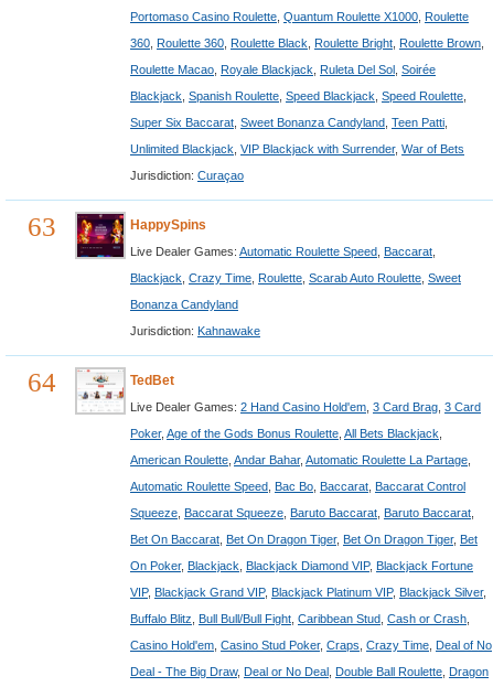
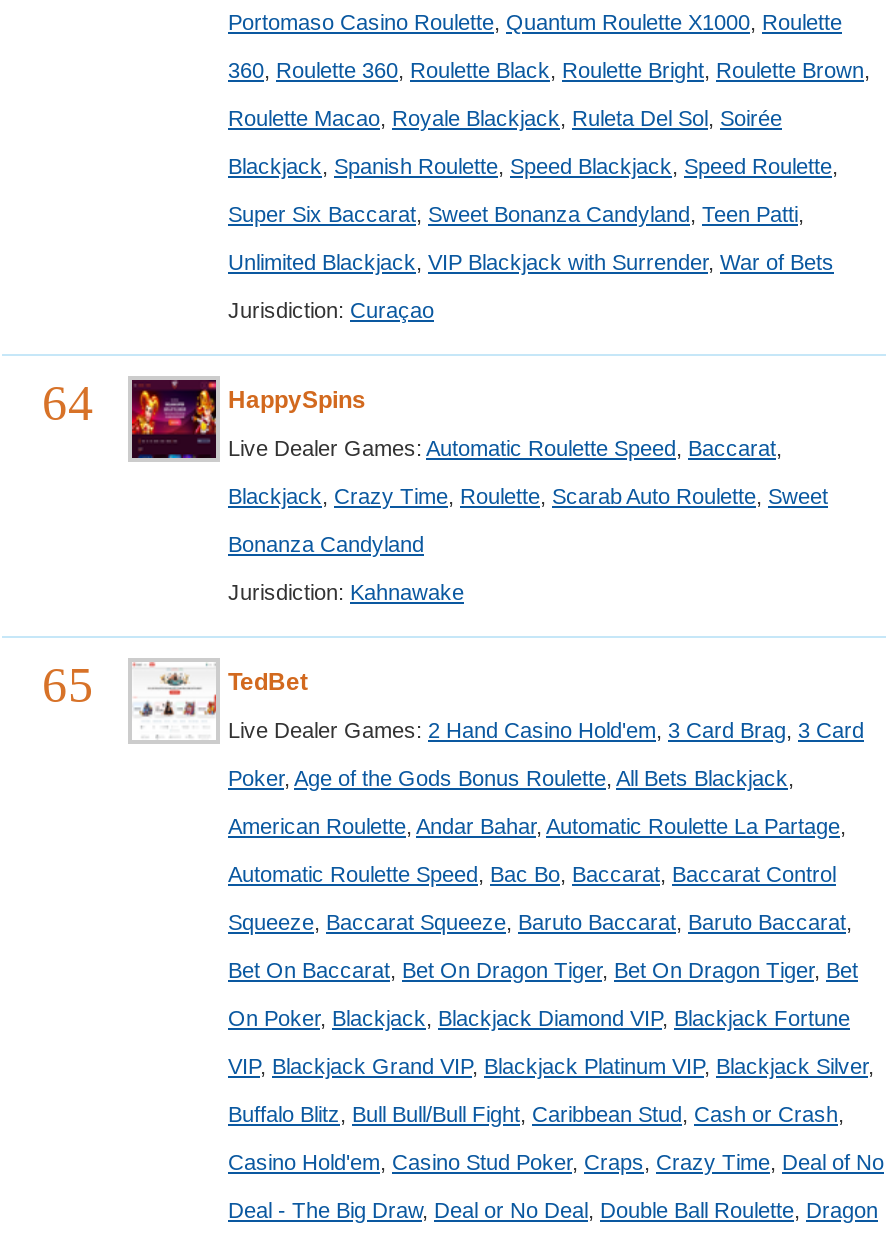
[28,212,56,241] 63 -> [42,376,94,430] 64
[28,367,56,397] 64 -> [42,658,94,712] 65

